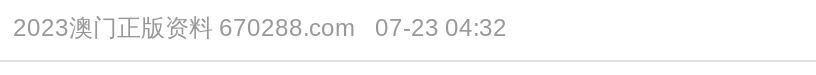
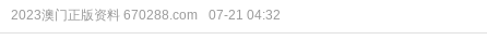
[13,14,507,42] 2023澳门正版资料 670288.com 07-23 04:32 -> [11,8,281,23] 2023澳门正版资料 670288.com 07-21 04:32

